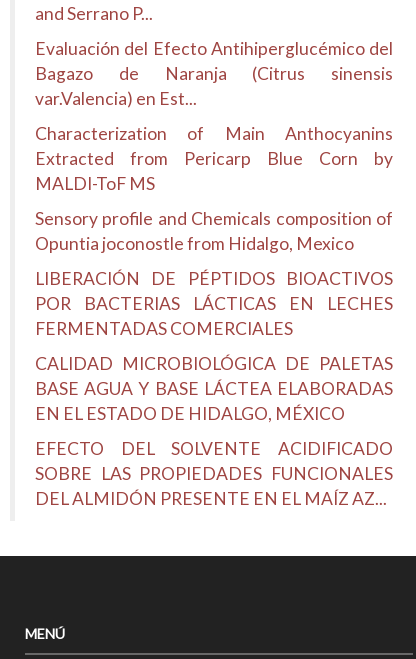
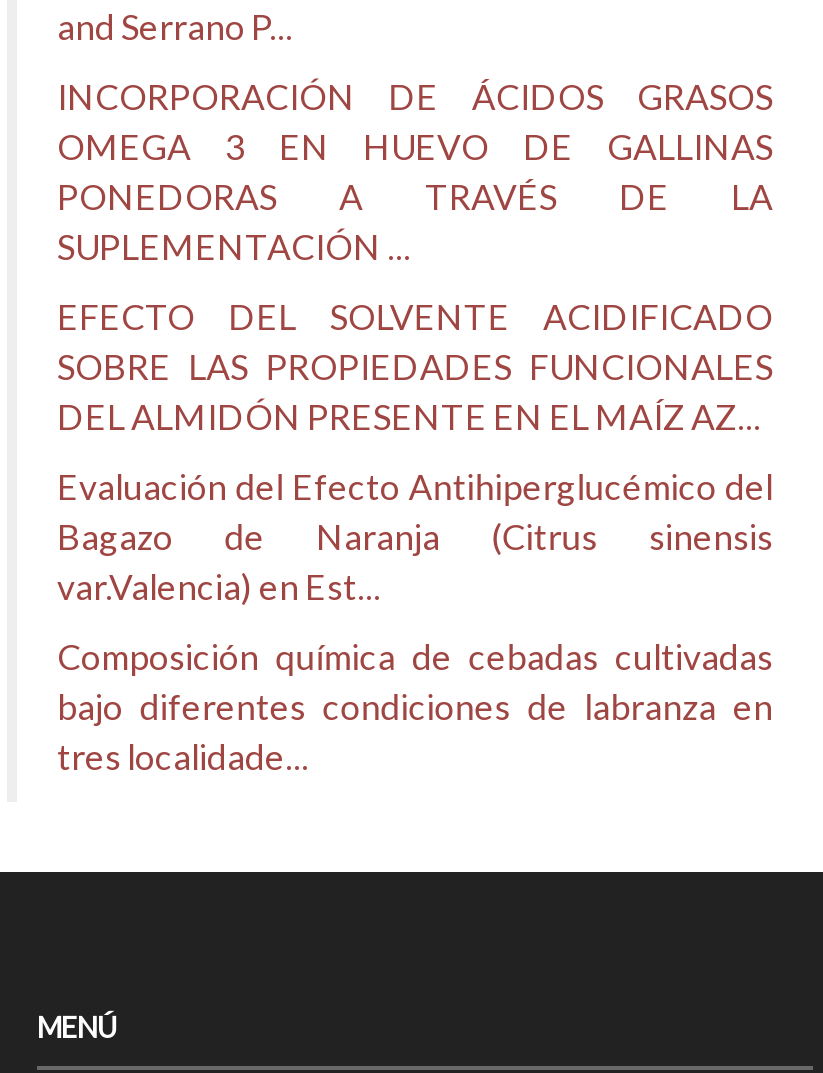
none -> [57,76,773,268] INCORPORACIÓN DE ÁCIDOS GRASOS | OMEGA 3 EN HUEVO DE GALLINAS | PONEDORAS A TRAVÉS DE LA | SUPLEMENTACIÓN ...
moved [35,38,393,109] -> [57,466,773,608]: Evaluación del Efecto Antihiperglucémico del | Bagazo de Naranja (Citrus sinensis | var.Valencia) en Est...
[35,123,393,424] Characterization of Main Anthocyanins | Extracted from Pericarp Blue Corn by | MALDI-ToF MS | Sensory profile and Chemicals composition of | Opuntia joconostle from Hidalgo, Mexico | LIBERACIÓN DE PÉPTIDOS BIOACTIVOS | POR BACTERIAS LÁCTICAS EN LECHES | FERMENTADAS COMERCIALES | CALIDAD MICROBIOLÓGICA DE PALETAS | BASE AGUA Y BASE LÁCTEA ELABORADAS | EN EL ESTADO DE HIDALGO, MÉXICO -> [57,636,773,778] Composición química de cebadas cultivadas | bajo diferentes condiciones de labranza en | tres localidade...
moved [35,438,393,509] -> [57,296,773,438]: EFECTO DEL SOLVENTE ACIDIFICADO | SOBRE LAS PROPIEDADES FUNCIONALES | DEL ALMIDÓN PRESENTE EN EL MAÍZ AZ...

